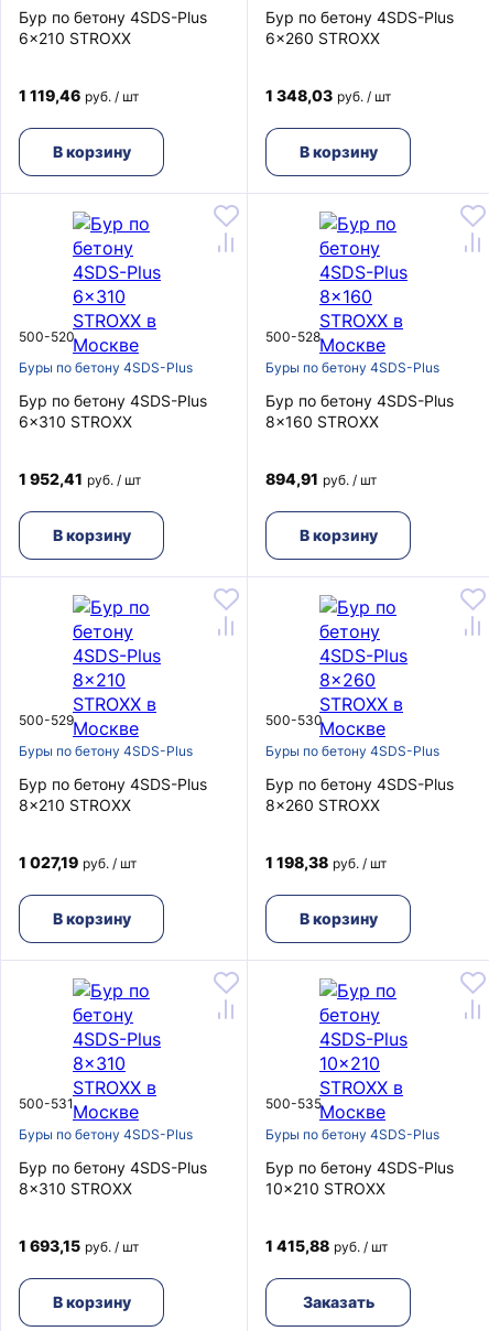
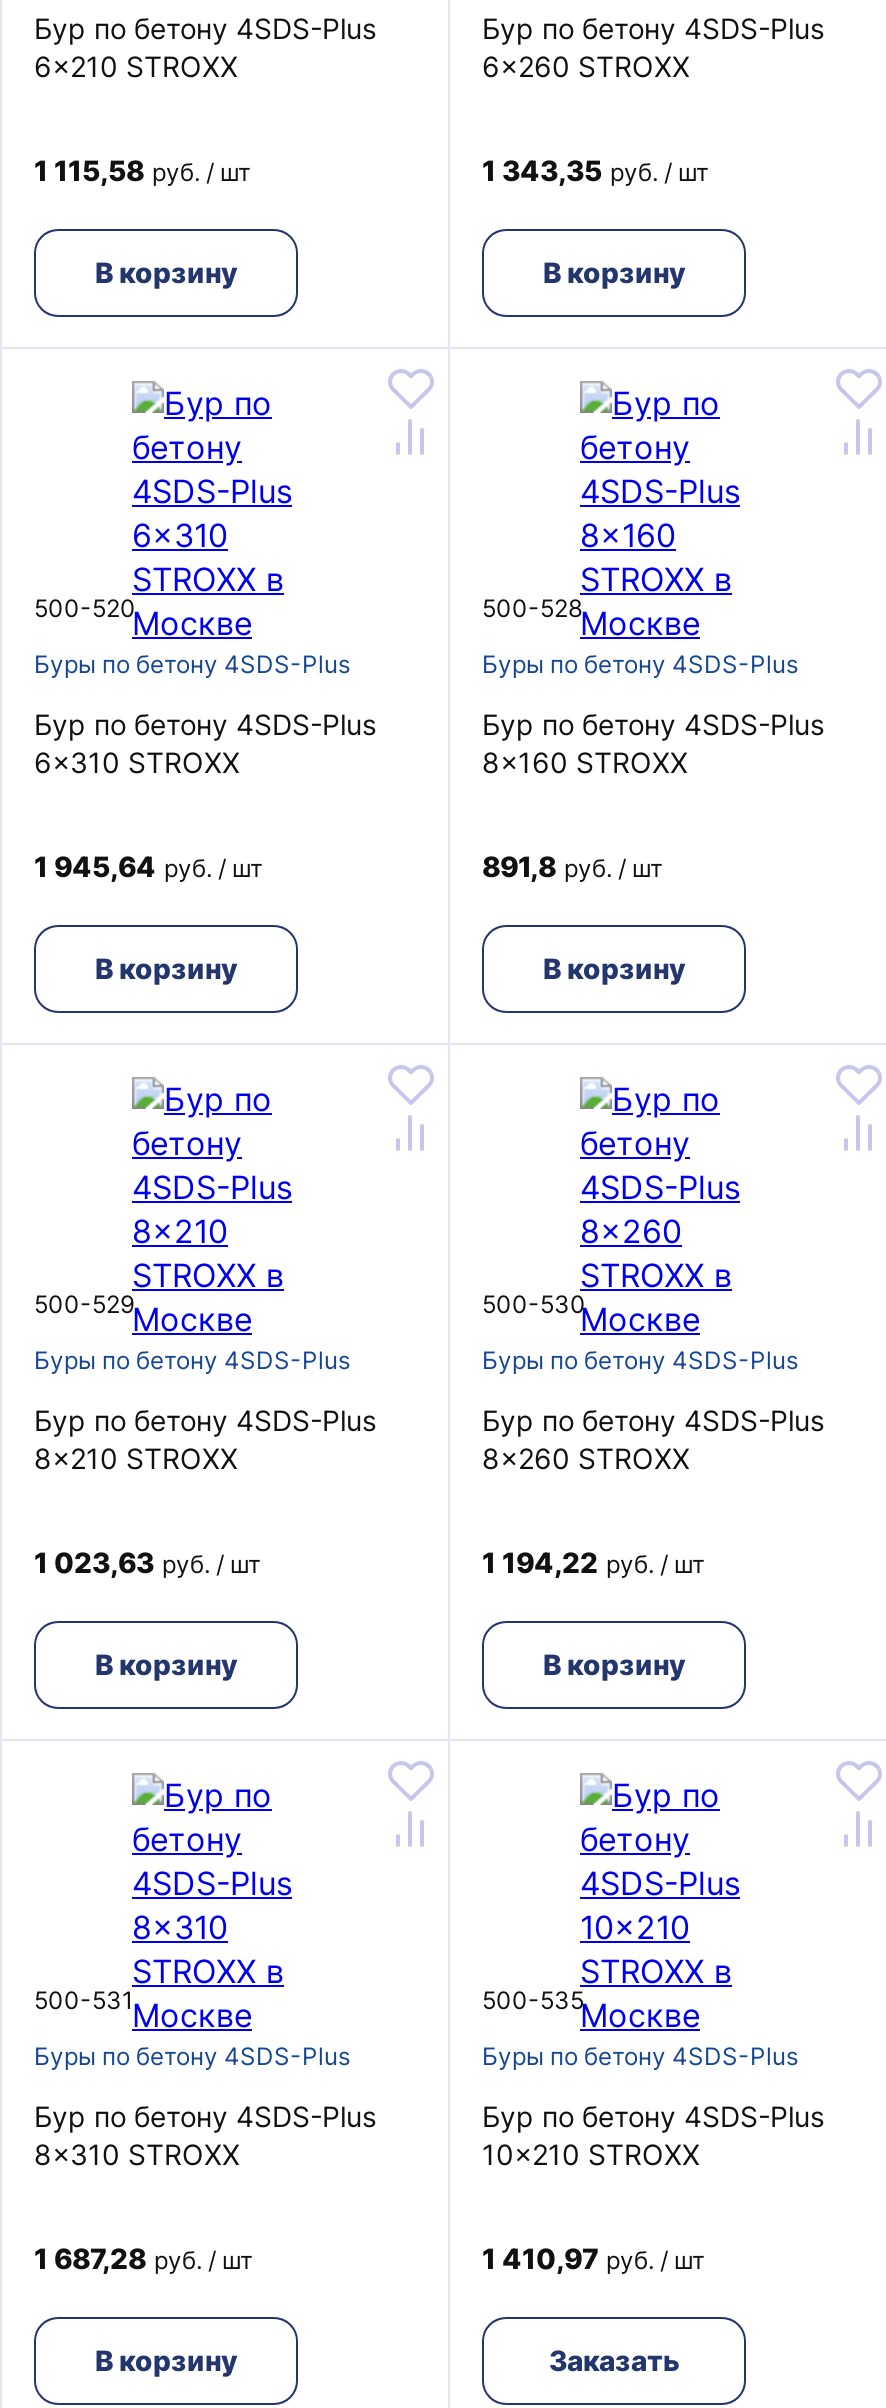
[19,86,139,105] 1 119,46 руб. / шт -> [34,153,250,187] 1 115,58 руб. / шт
[265,86,391,105] 1 348,03 руб. / шт -> [482,153,708,187] 1 343,35 руб. / шт
[19,469,141,488] 1 952,41 руб. / шт -> [34,849,262,883] 1 945,64 руб. / шт
[265,469,377,488] 894,91 руб. / шт -> [482,849,662,883] 891,8 руб. / шт
[19,853,137,872] 1 027,19 руб. / шт -> [34,1545,260,1579] 1 023,63 руб. / шт
[265,853,387,872] 1 198,38 руб. / шт -> [482,1545,704,1579] 1 194,22 руб. / шт
[19,1236,139,1255] 1 693,15 руб. / шт -> [34,2241,252,2275] 1 687,28 руб. / шт
[265,1236,388,1255] 1 415,88 руб. / шт -> [482,2241,704,2275] 1 410,97 руб. / шт

